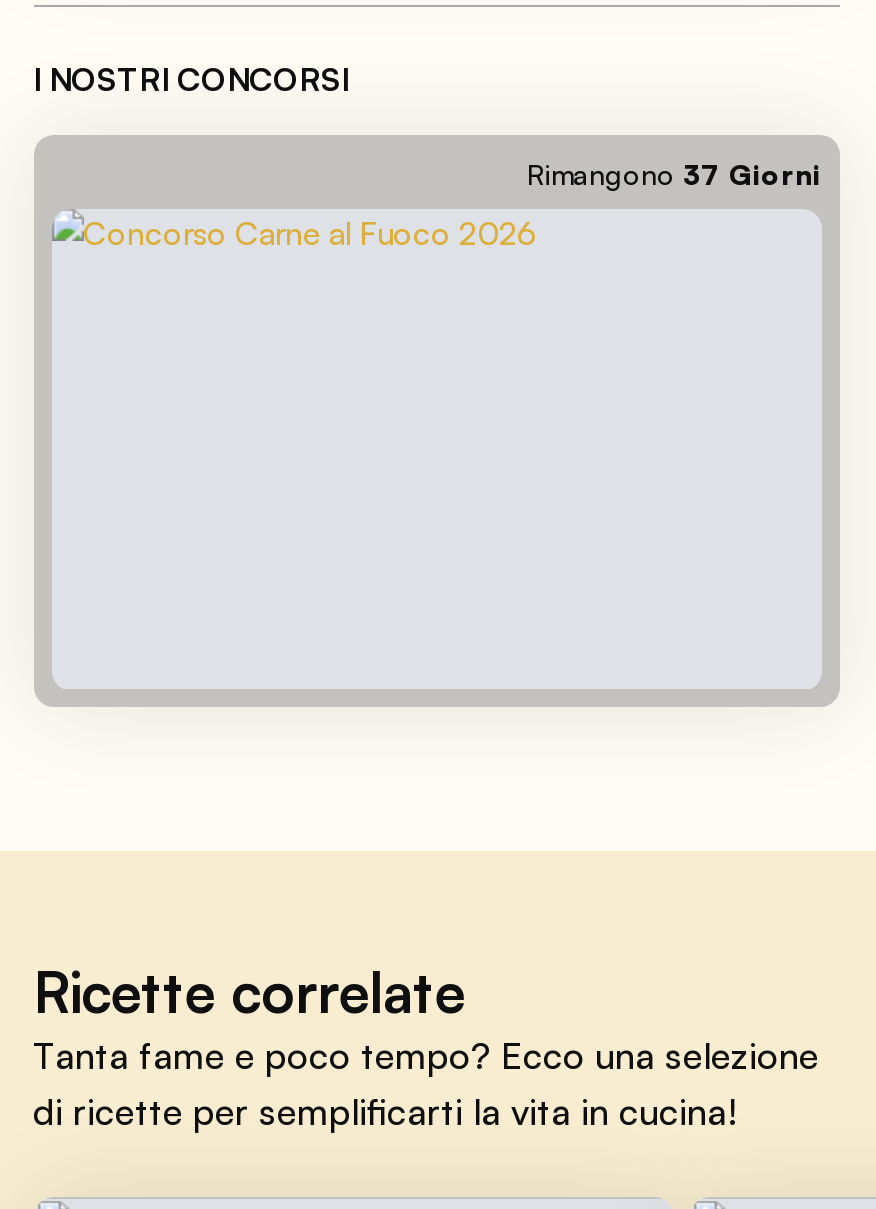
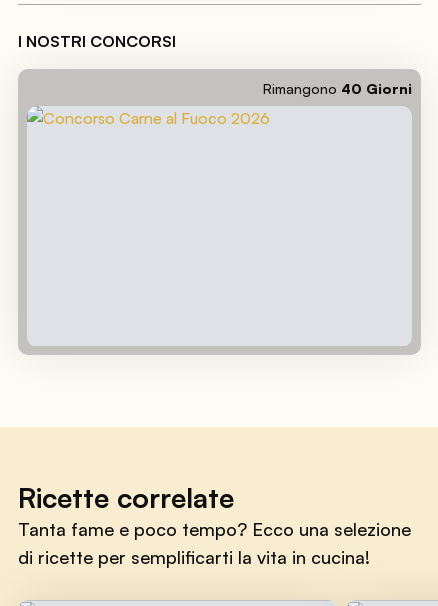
[527,156,821,190] Rimangono 37 Giorni -> [262,80,411,97] Rimangono 40 Giorni

